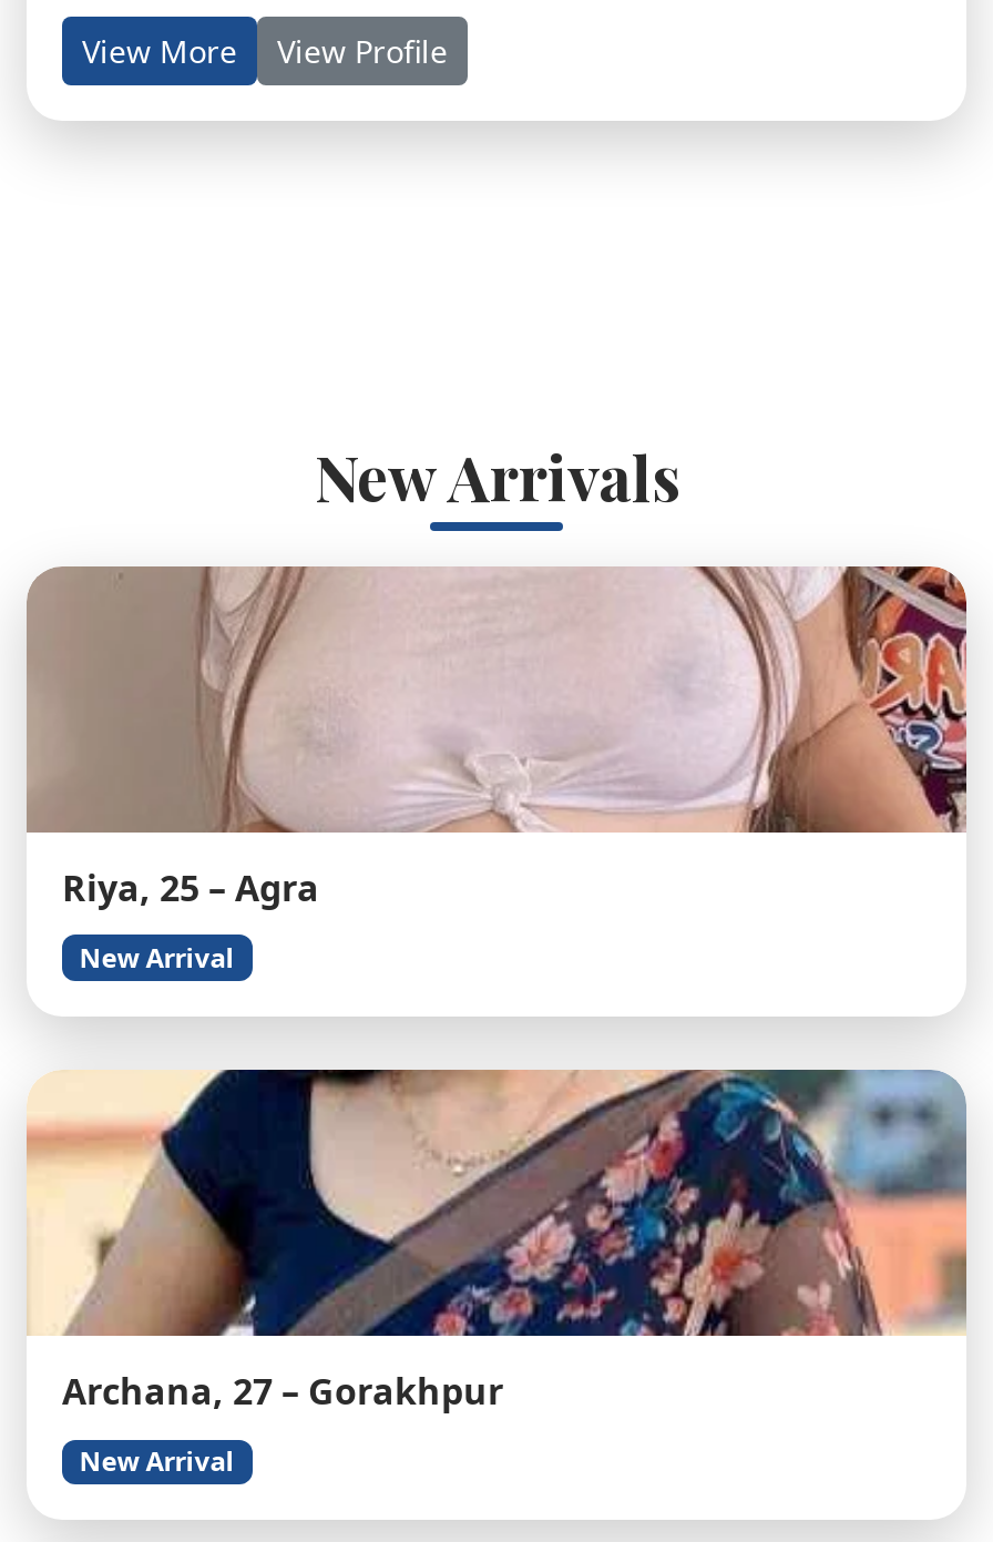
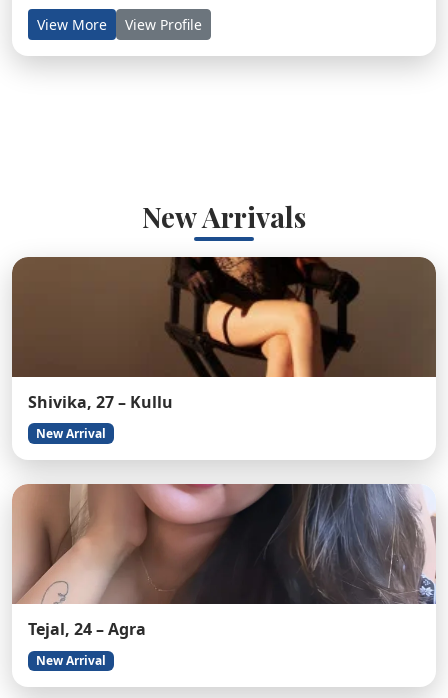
[29,564,966,911] [image] | Riya, 25 – Agra -> [12,256,437,412] [image] | Shivika, 27 – Kullu
[29,1068,969,1415] [image] | Archana, 27 – Gorakhpur -> [12,483,436,640] [image] | Tejal, 24 – Agra

